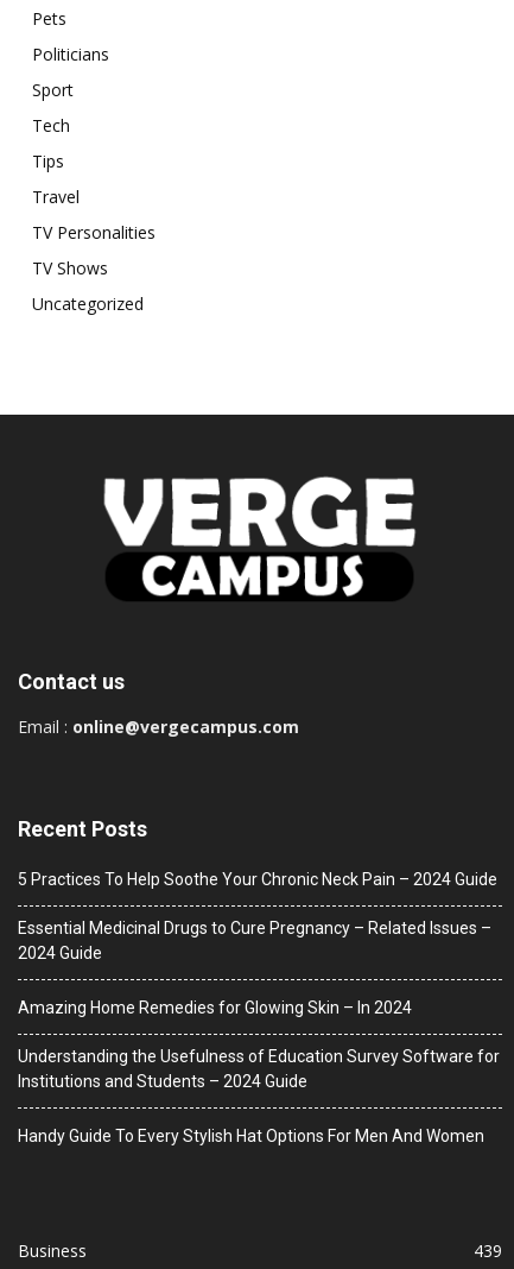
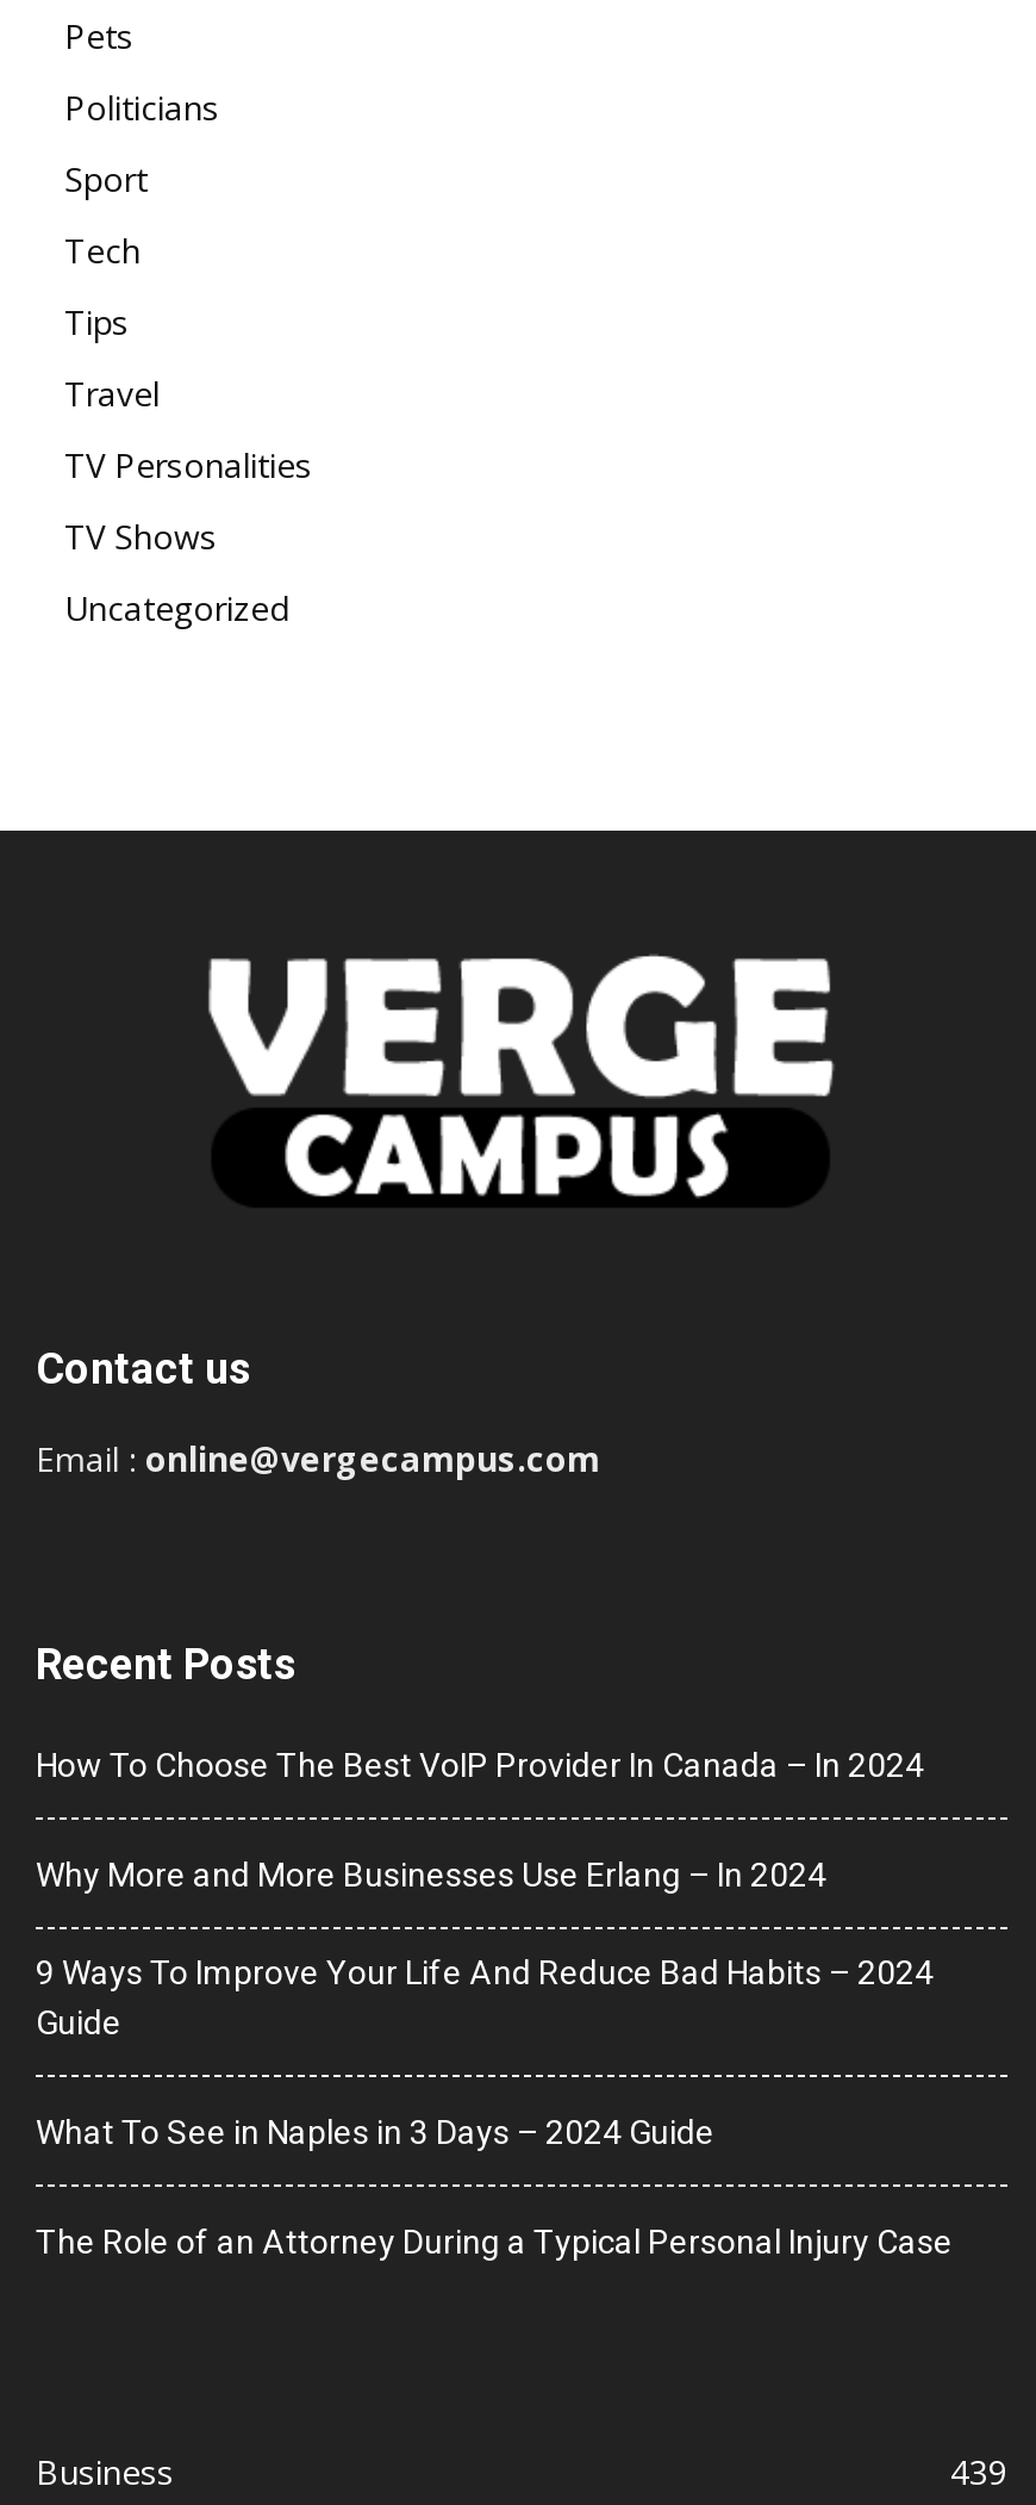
[18,870,497,889] 5 Practices To Help Soothe Your Chronic Neck Pain – 2024 Guide -> [36,1745,924,1784] How To Choose The Best VoIP Provider In Canada – In 2024
[18,919,491,963] Essential Medicinal Drugs to Cure Pregnancy – Related Issues – | 2024 Guide -> [36,1855,826,1893] Why More and More Businesses Use Erlang – In 2024
[18,998,412,1017] Amazing Home Remedies for Glowing Skin – In 2024 -> [36,1953,934,2041] 9 Ways To Improve Your Life And Reduce Bad Habits – 2024 | Guide
[18,1047,500,1091] Understanding the Usefulness of Education Survey Software for | Institutions and Students – 2024 Guide -> [36,2112,714,2151] What To See in Naples in 3 Days – 2024 Guide
[18,1127,484,1146] Handy Guide To Every Stylish Hat Options For Men And Women -> [36,2222,953,2260] The Role of an Attorney During a Typical Personal Injury Case

